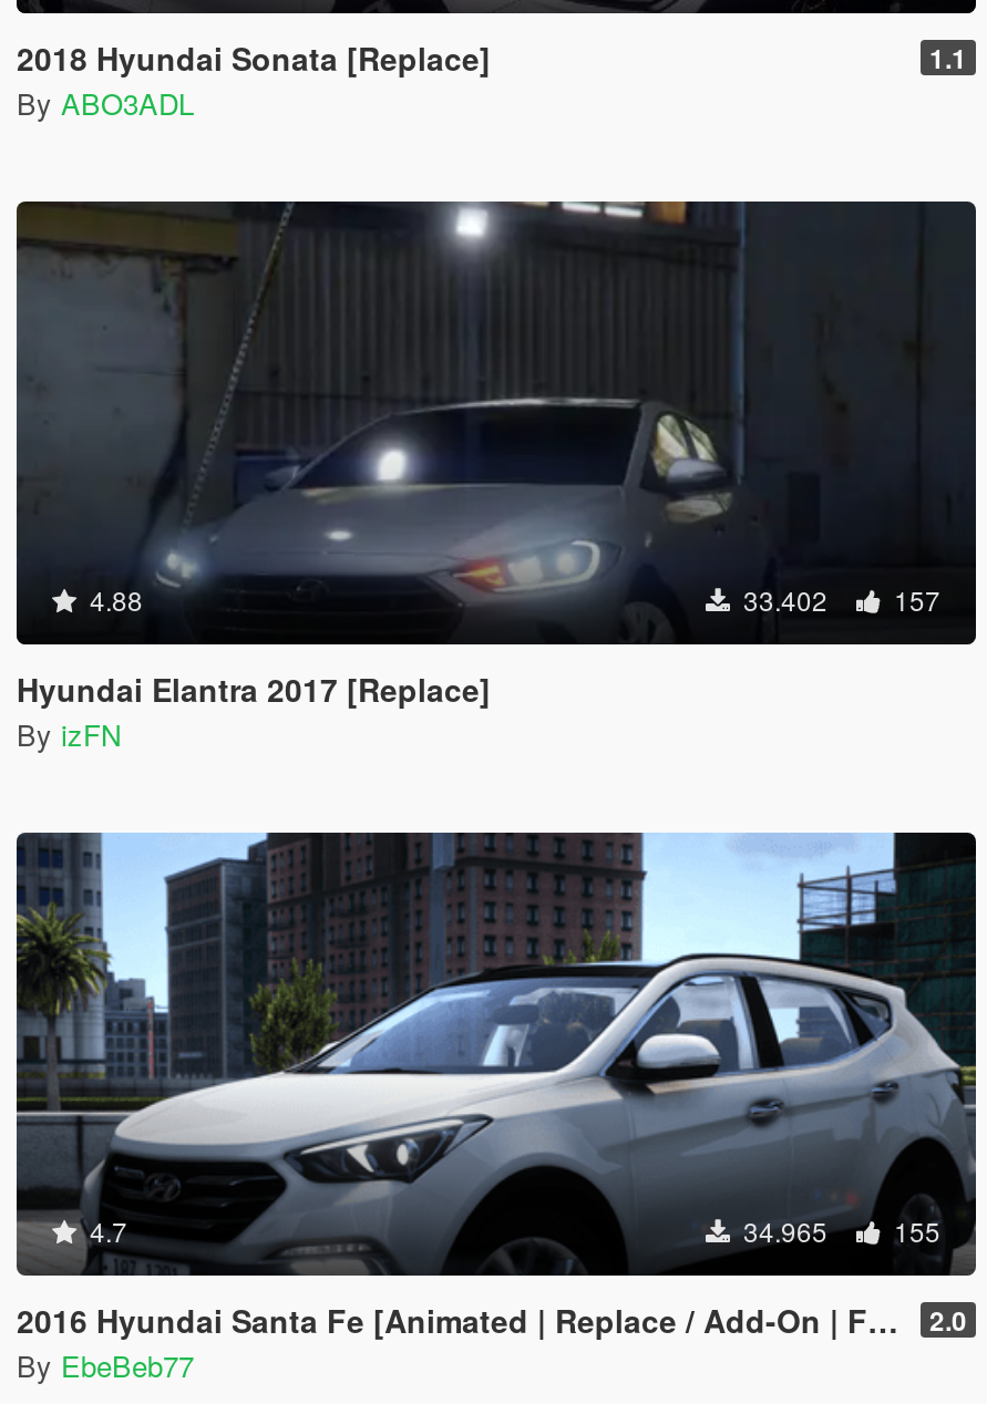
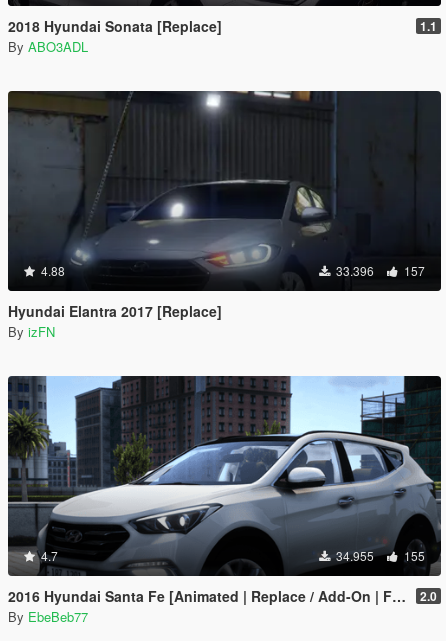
[737,580,940,618] 33.402 157 -> [333,262,425,279] 33.396 157
[737,1211,940,1249] 34.965 155 -> [333,547,425,564] 34.955 155

